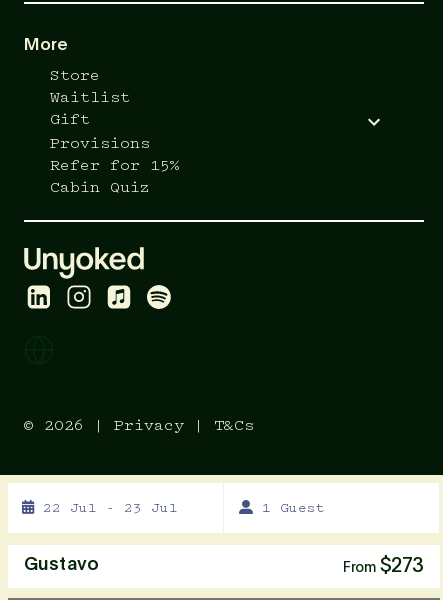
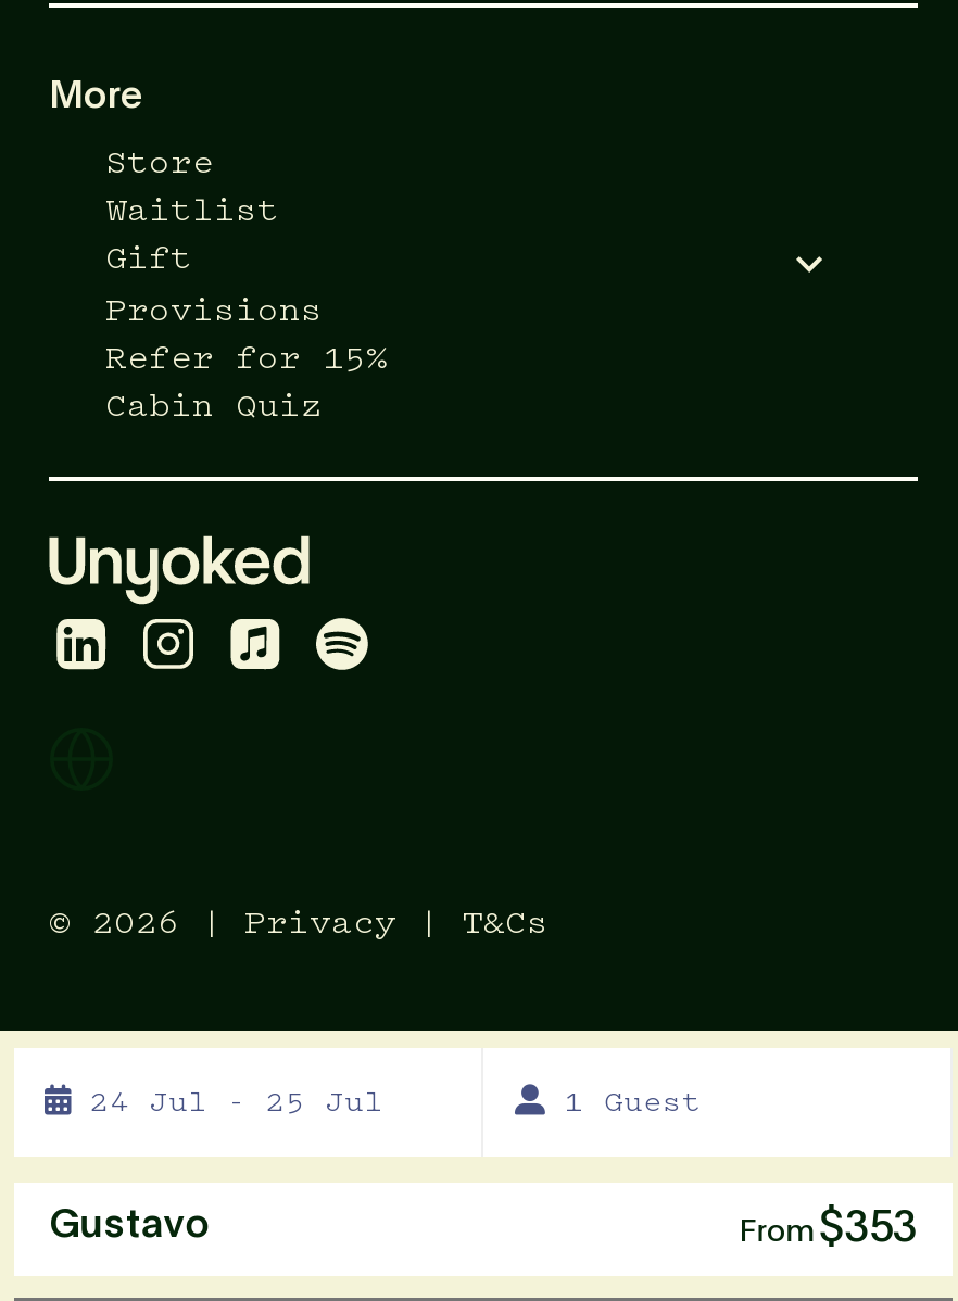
[43,502,178,514] 22 Jul - 23 Jul -> [90,1090,383,1116] 24 Jul - 25 Jul
[343,556,424,576] From $273 -> [740,1207,918,1250] From $353

